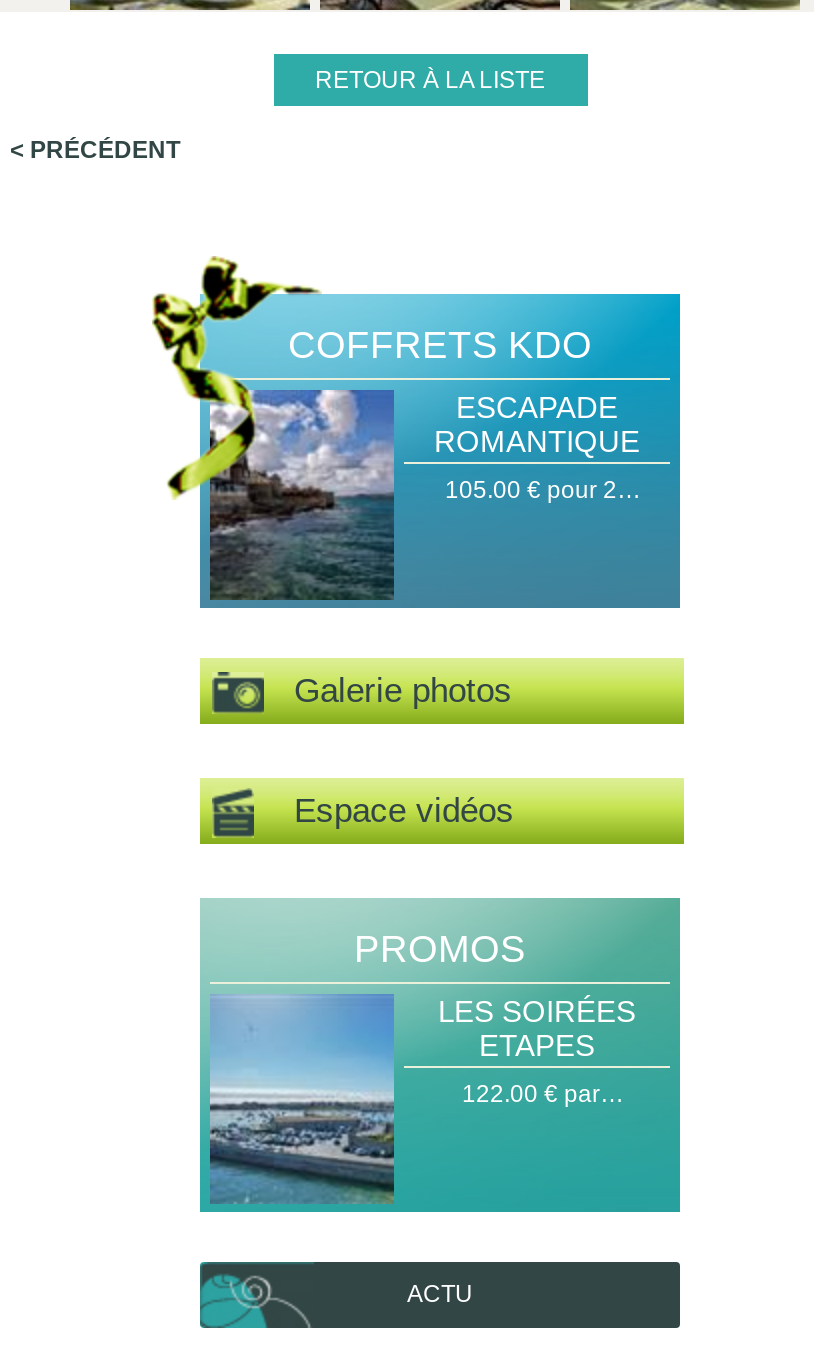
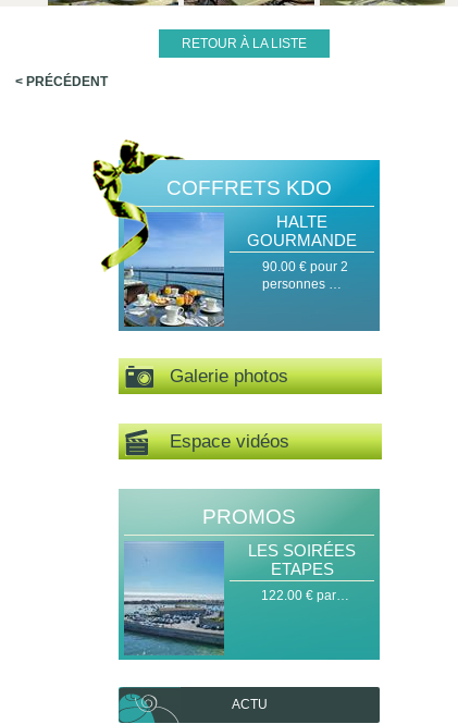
[208,388,640,602] [image] | ESCAPADE | ROMANTIQUE -> [123,212,357,328] [image] | HALTE | GOURMANDE
[433,475,641,503] 105.00 € pour 2… -> [256,259,348,291] 90.00 € pour 2 | personnes …

